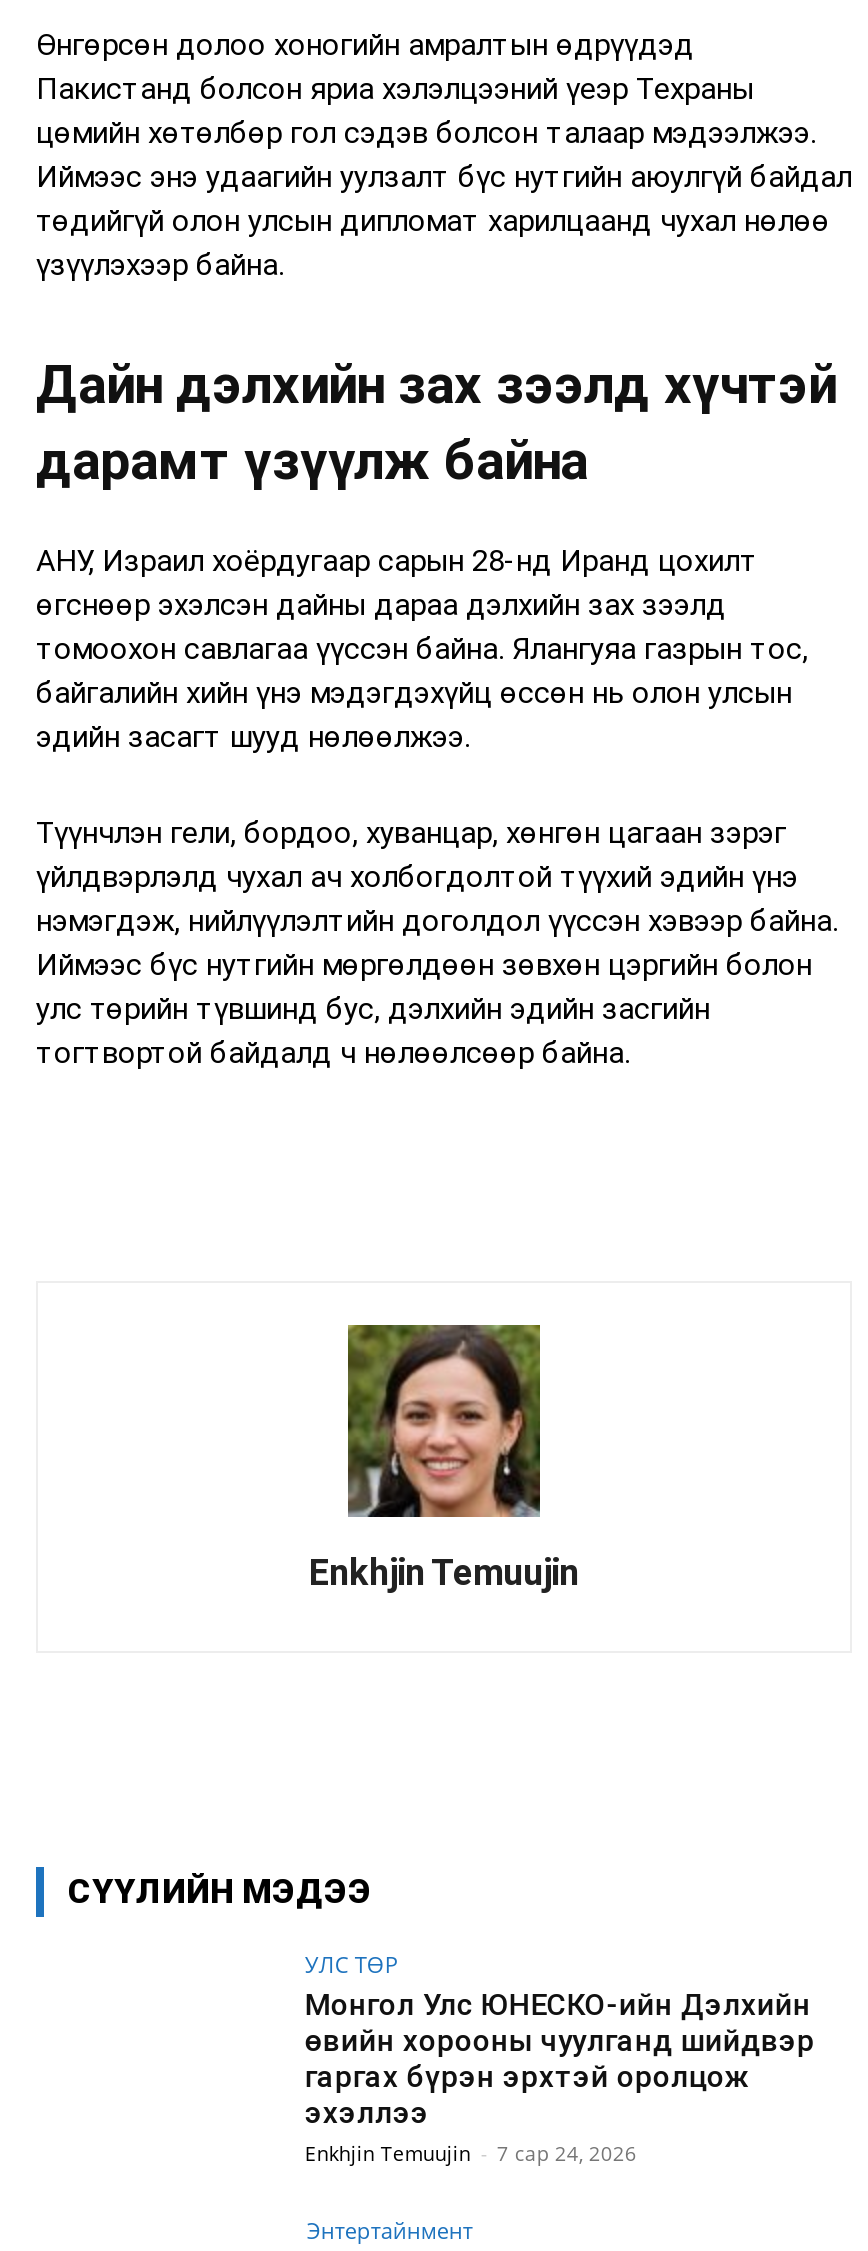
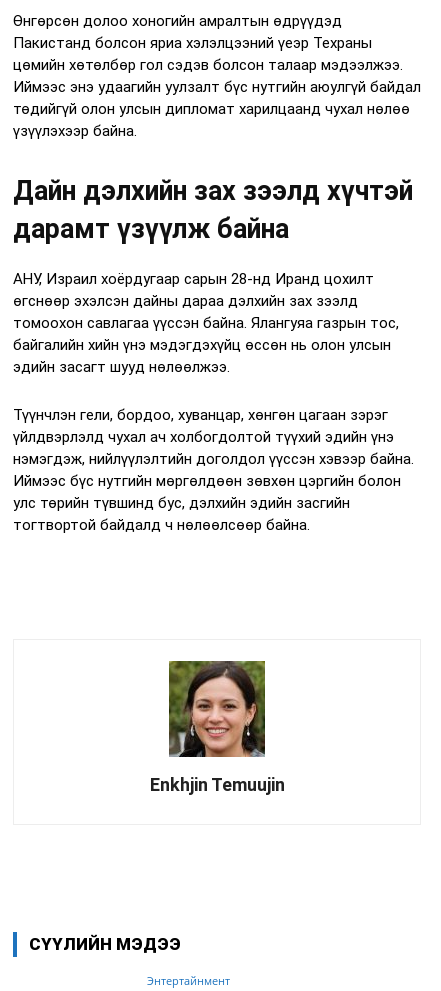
[305,1949,815,2167] УЛС ТӨР | Монгол Улс ЮНЕСКО-ийн Дэлхийн | өвийн хорооны чуулганд шийдвэр | гаргах бүрэн эрхтэй оролцож | эхэллээ | Enkhjin Temuujin - 7 сар 24, 2026 -> none

